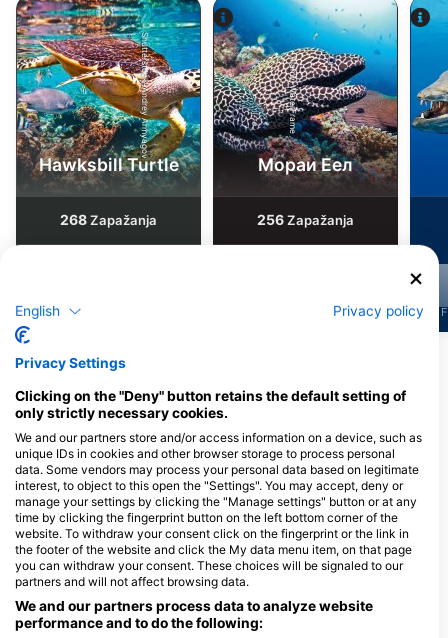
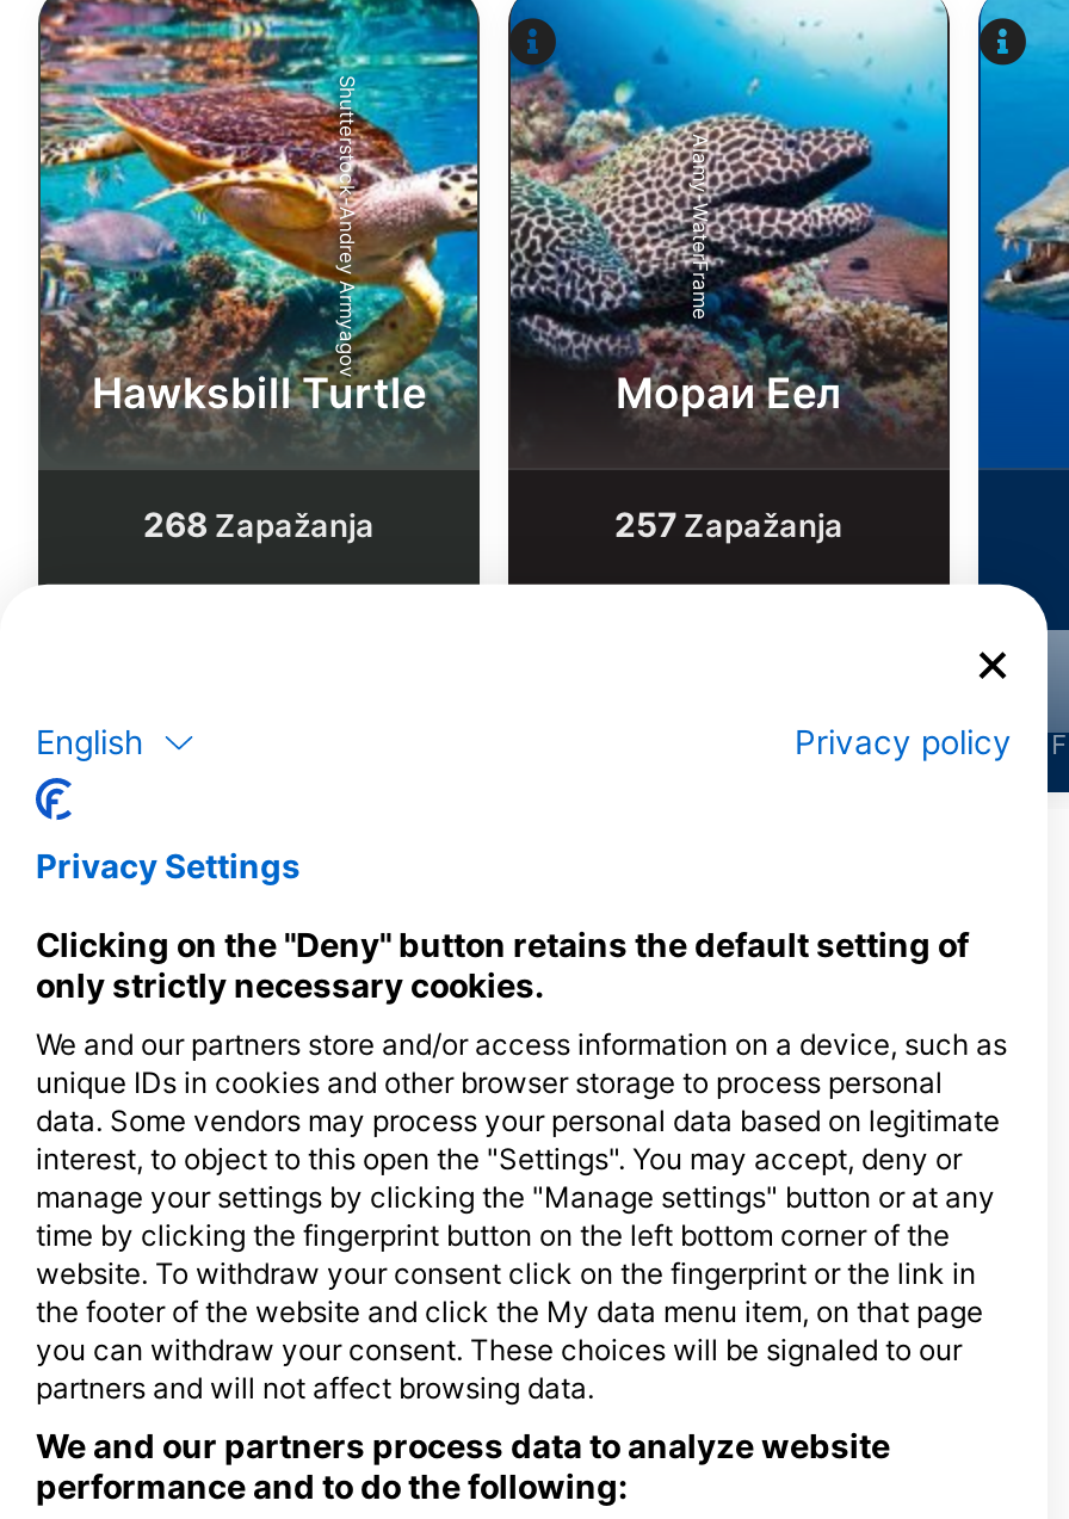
[257,211,354,228] 256 Zapažanja -> [614,503,844,543] 257 Zapažanja

